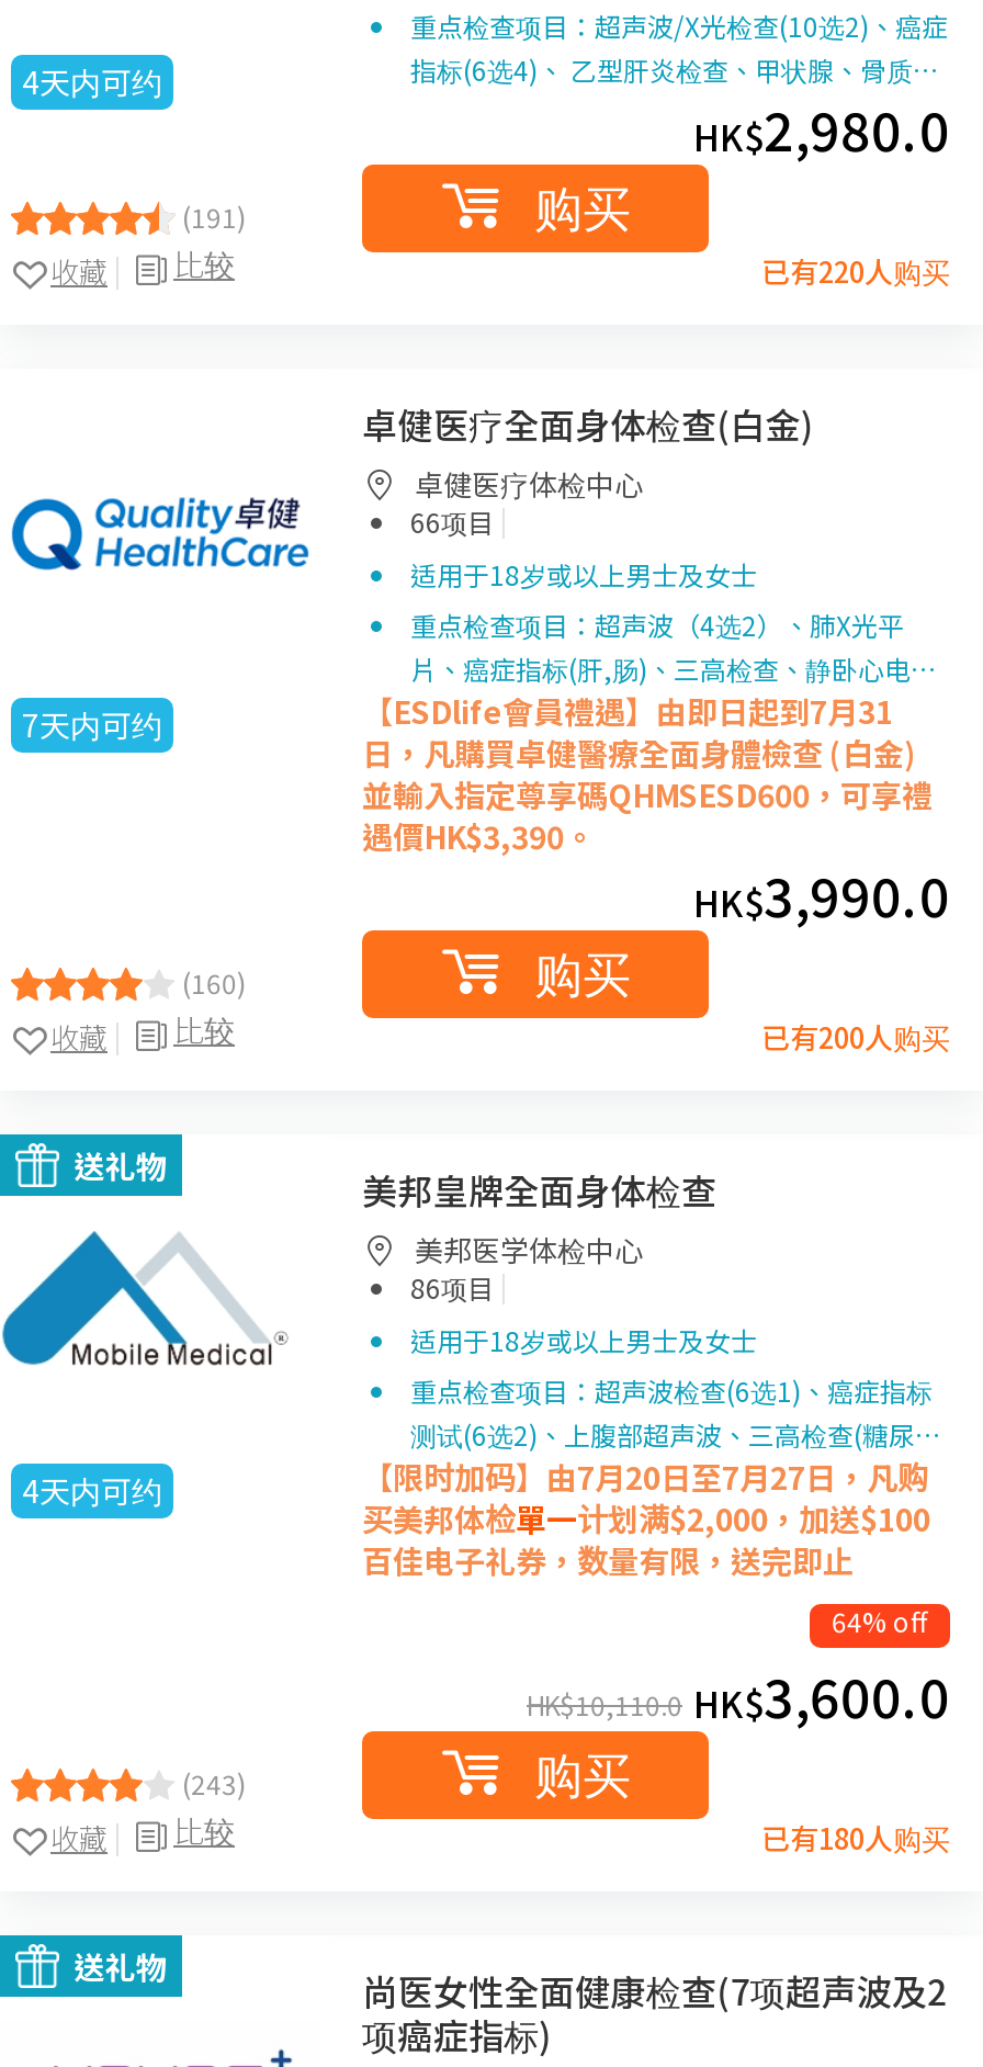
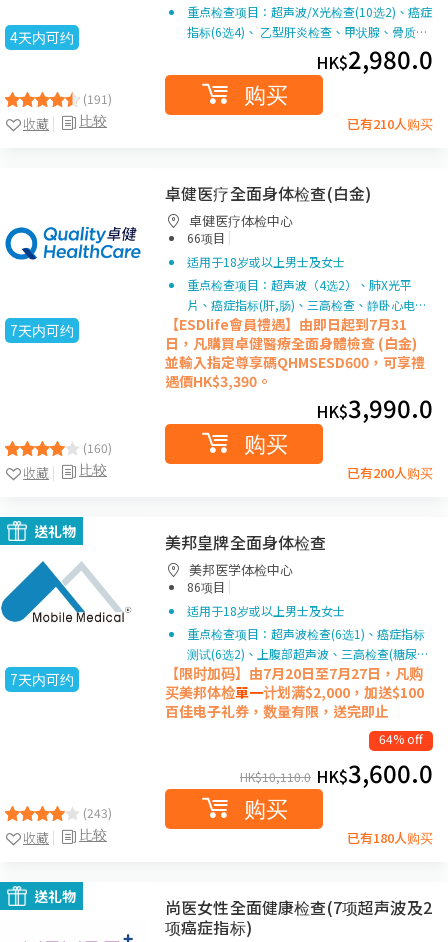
[761,250,950,292] 已有220人购买 -> [347,114,433,133] 已有210人购买
[22,1468,162,1512] 4天内可约 -> [10,669,74,689] 7天内可约

